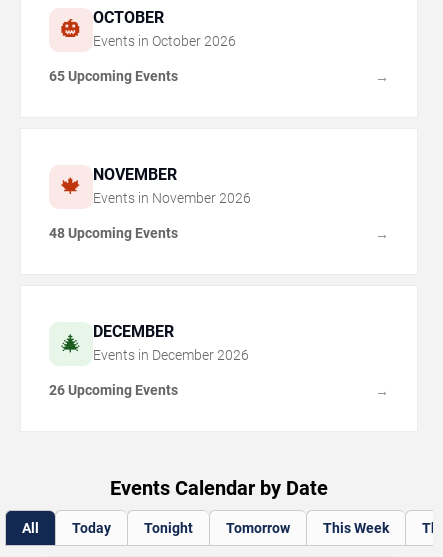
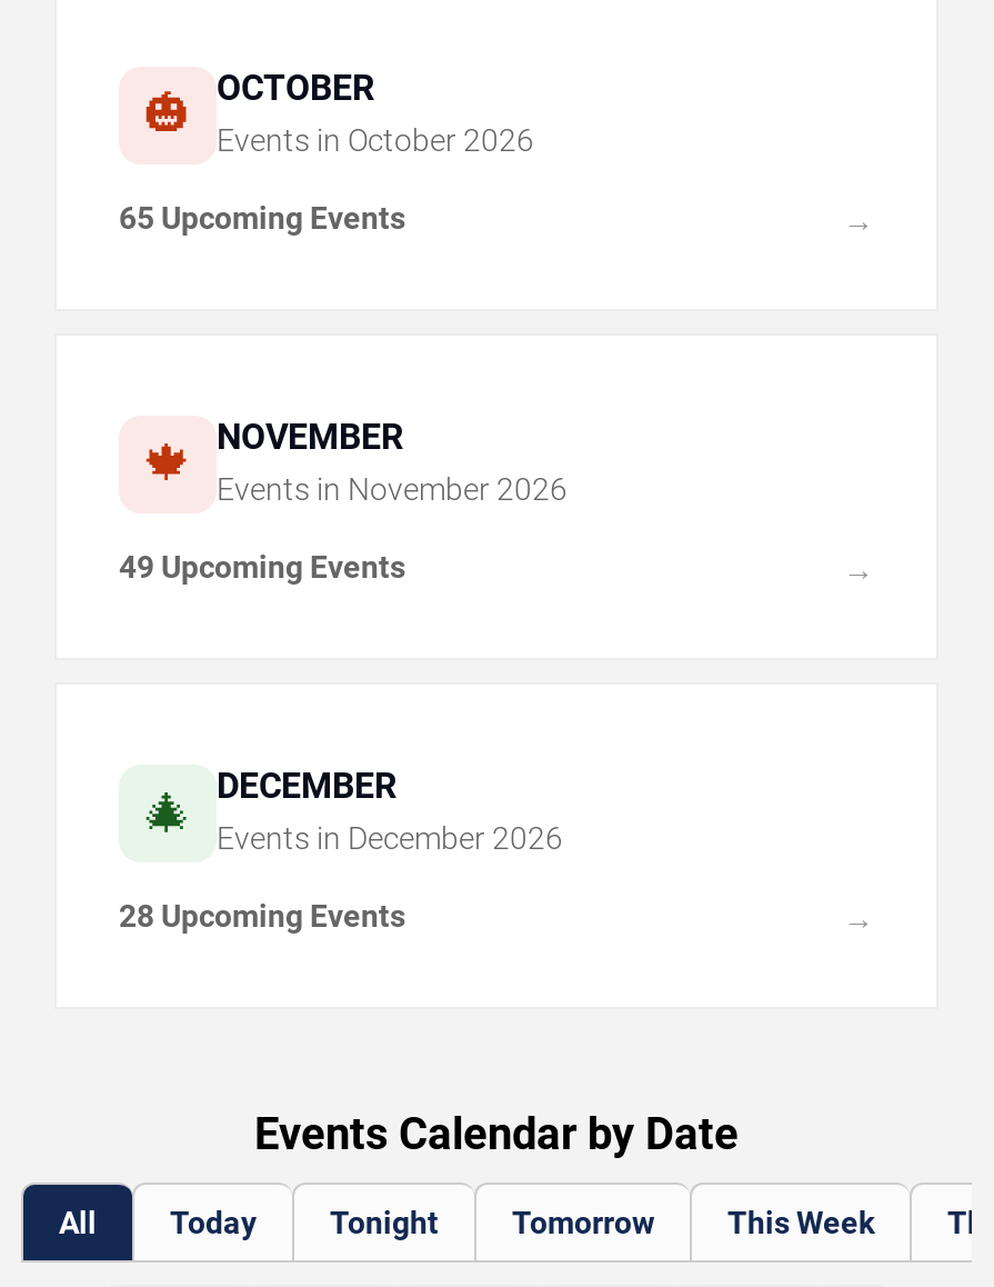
[49,225,178,241] 48 Upcoming Events -> [119,550,405,586] 49 Upcoming Events
[49,382,178,398] 26 Upcoming Events -> [119,899,405,935] 28 Upcoming Events

